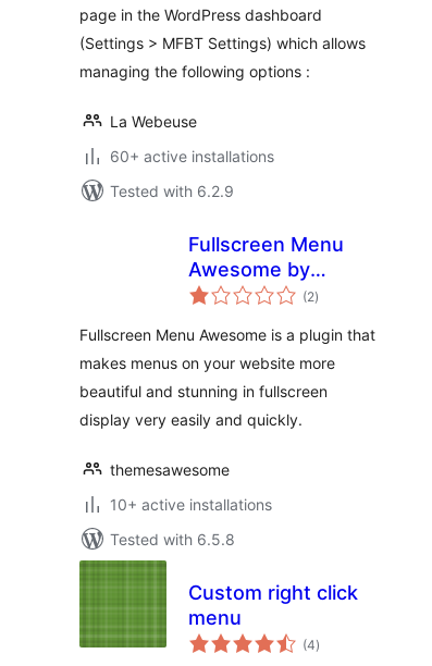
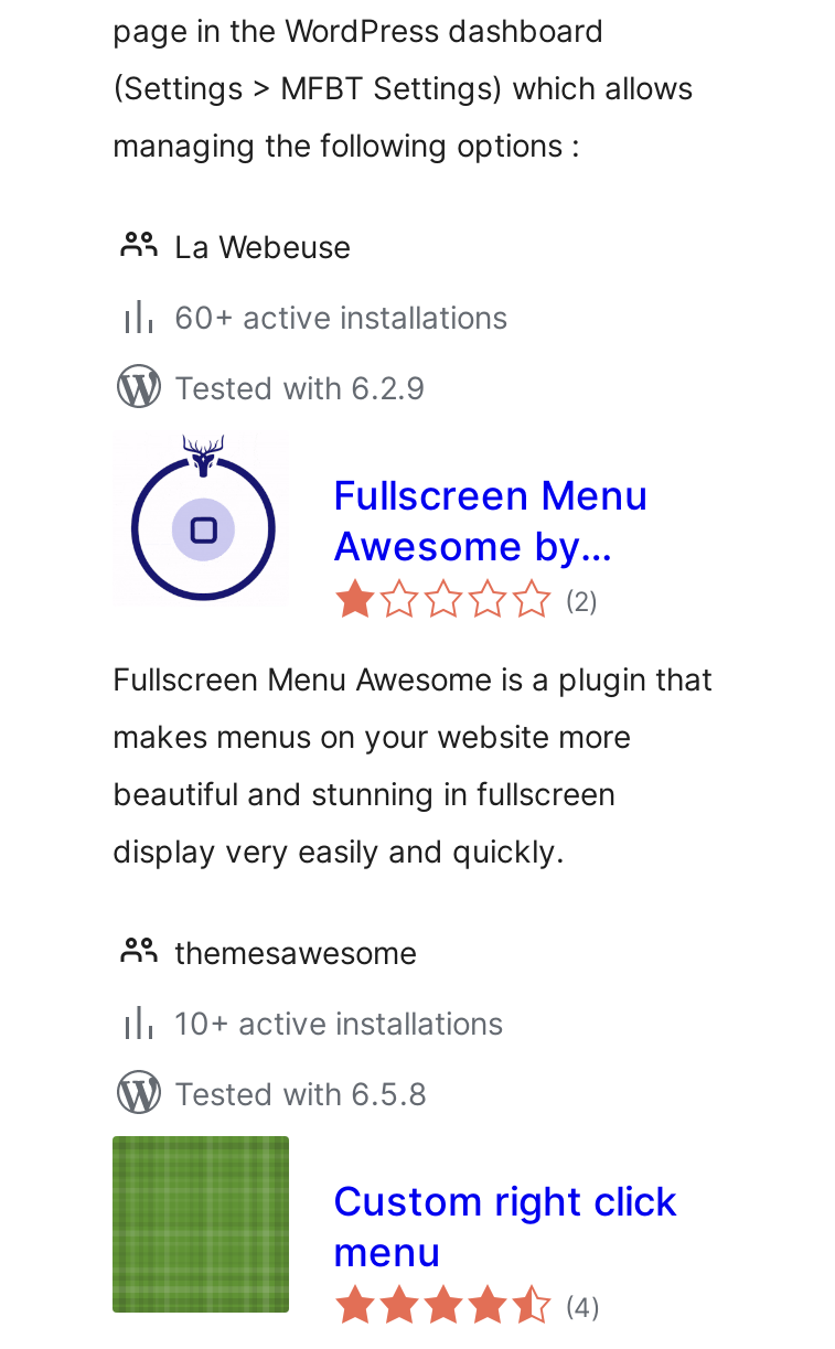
none -> [128,435,278,604] [image]

